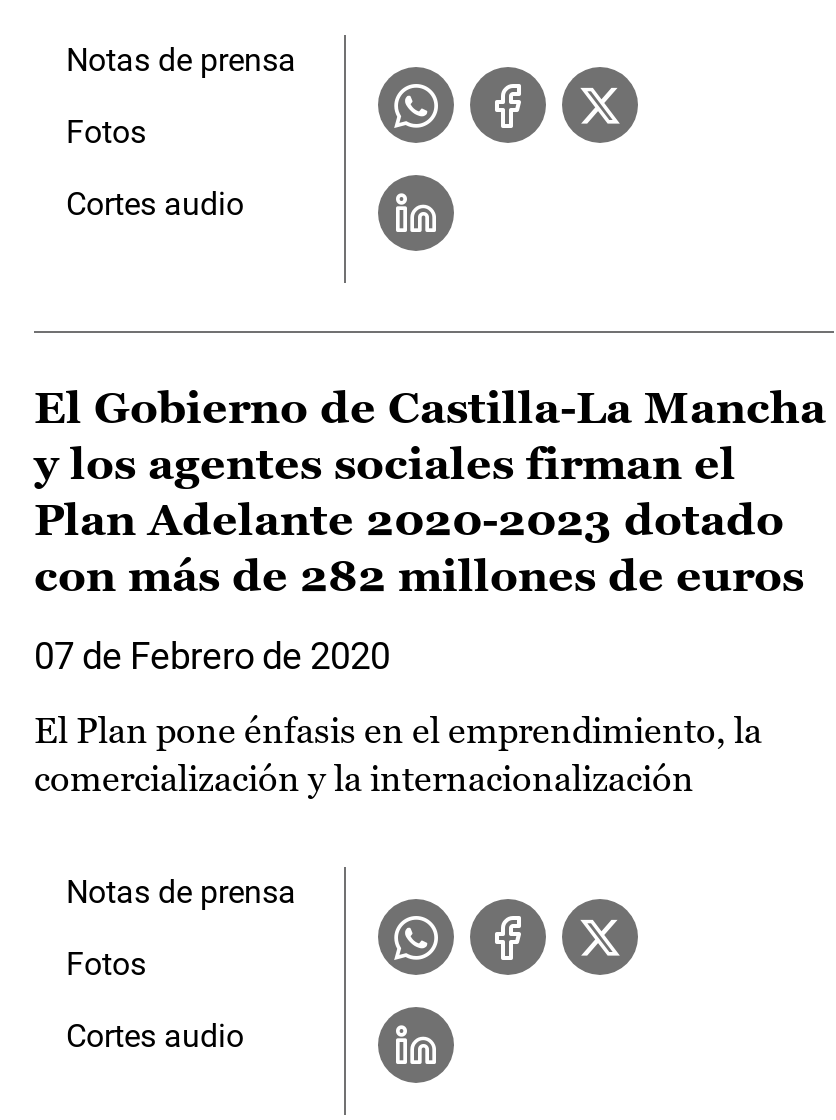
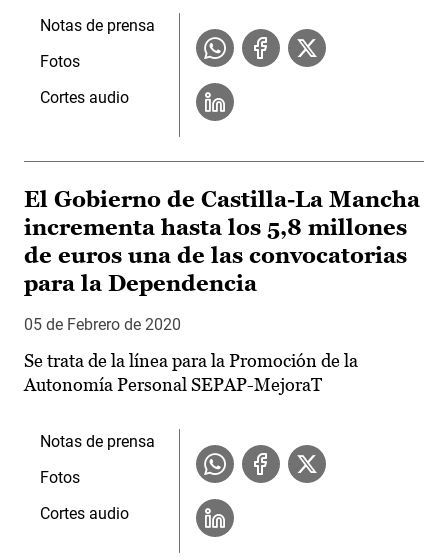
[34,439,804,601] y los agentes sociales firman el | Plan Adelante 2020-2023 dotado | con más de 282 millones de euros -> [24,215,407,296] incrementa hasta los 5,8 millones | de euros una de las convocatorias | para la Dependencia
[34,635,390,677] 07 de Febrero de 2020 -> [24,315,181,334] 05 de Febrero de 2020
[34,709,762,799] El Plan pone énfasis en el emprendimiento, la | comercialización y la internacionalización -> [24,350,358,395] Se trata de la línea para la Promoción de la | Autonomía Personal SEPAP-MejoraT

